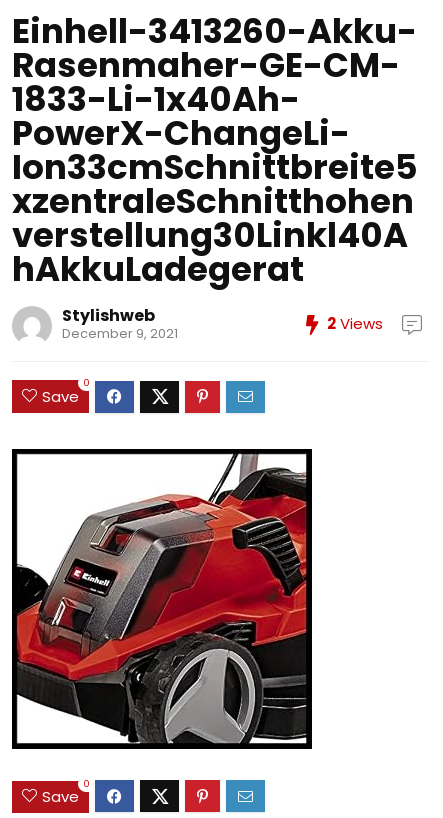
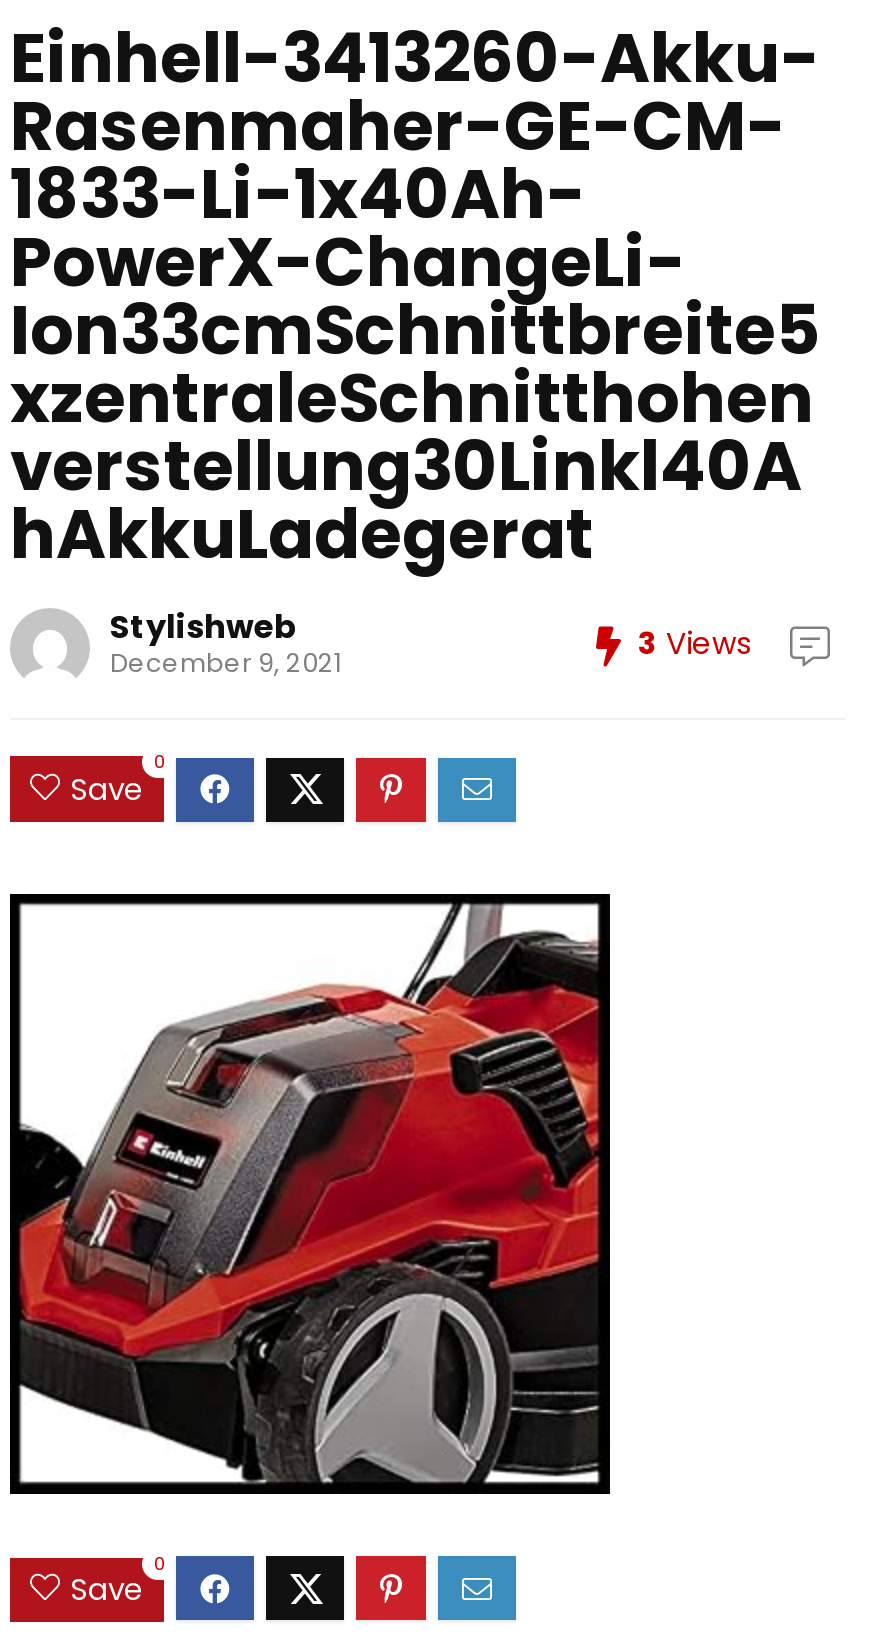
[327,313,383,334] 2 Views -> [638,622,752,664] 3 Views

